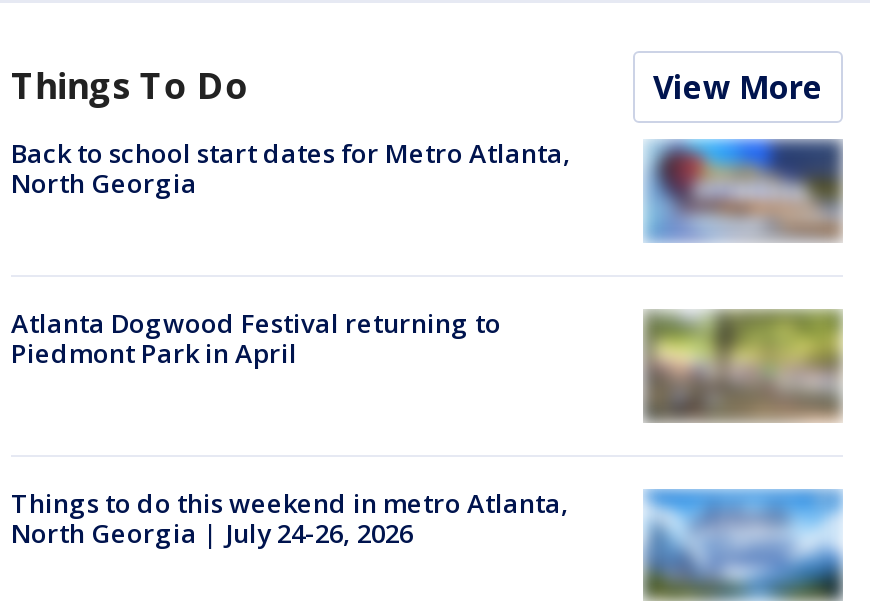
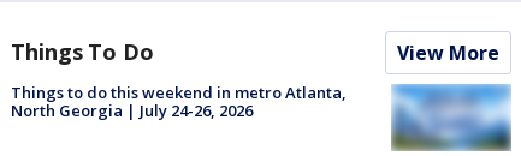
[11,135,845,251] [image] | Back to school start dates for Metro Atlanta, | North Georgia -> none
[11,305,501,371] Atlanta Dogwood Festival returning to | Piedmont Park in April -> none
[641,309,845,425] [image] -> none

